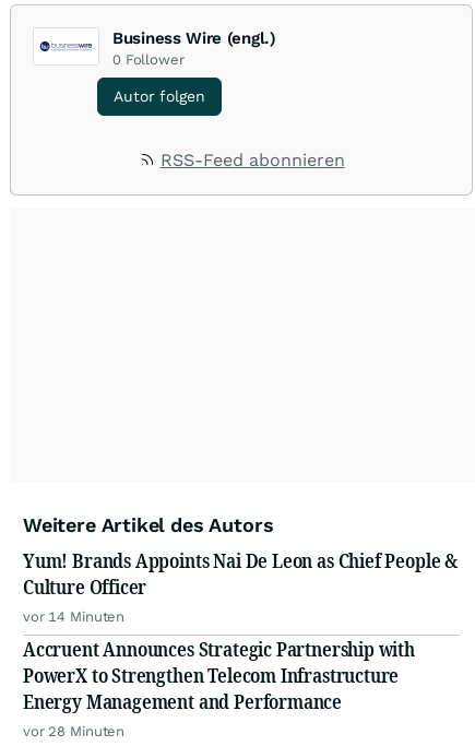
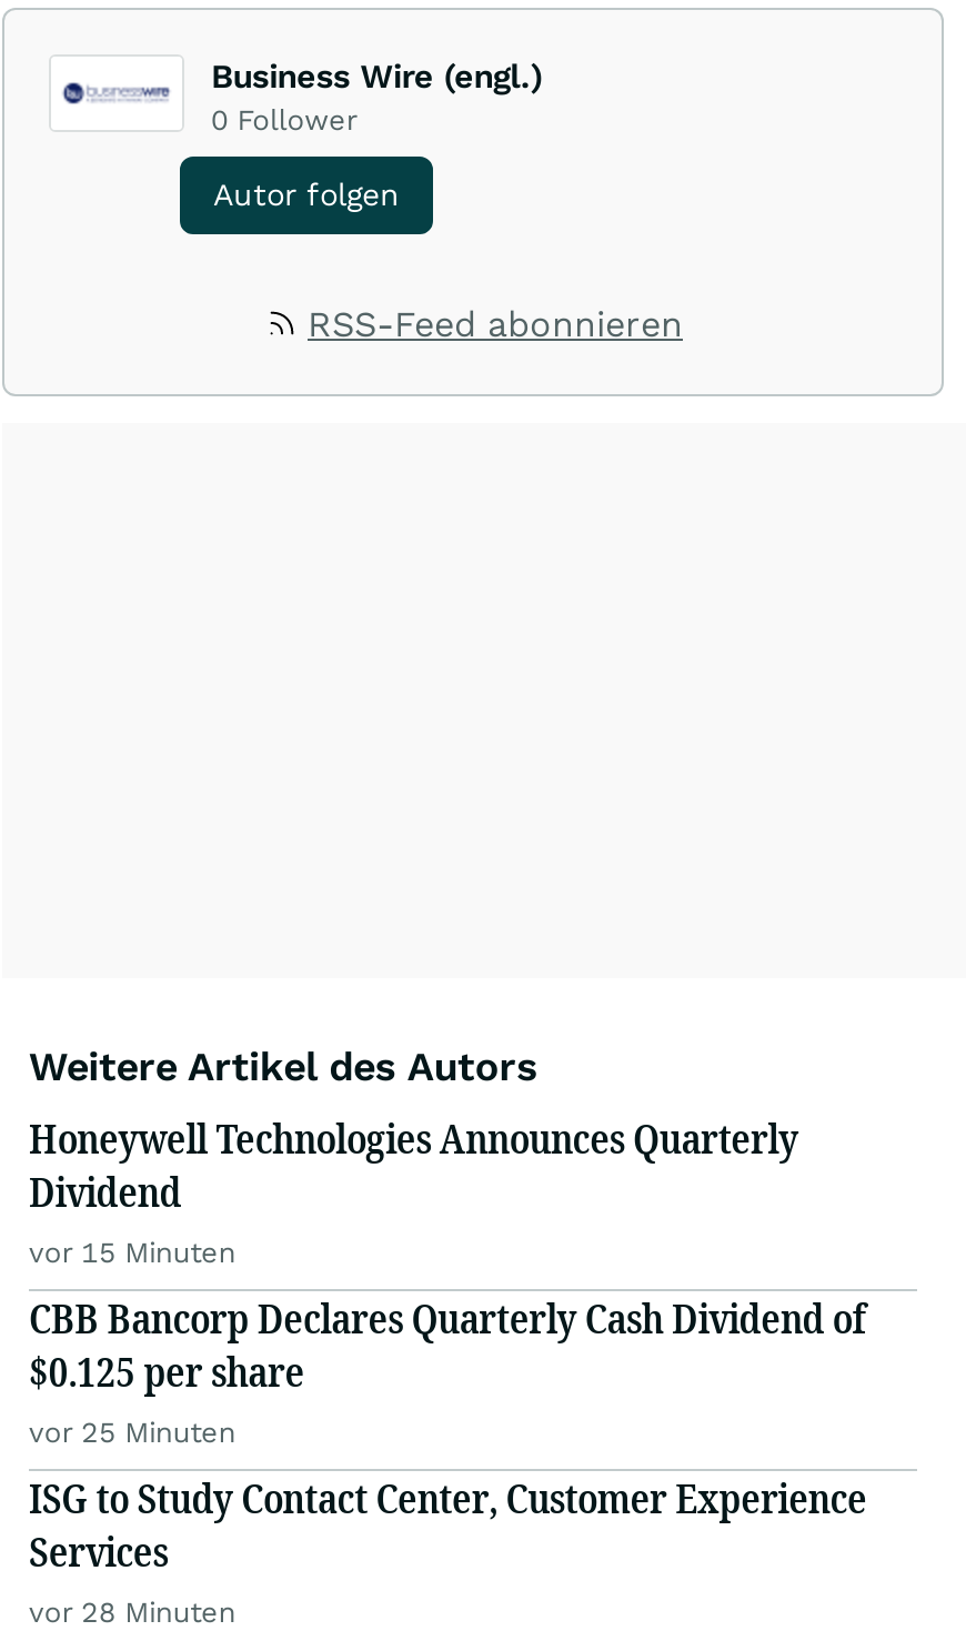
[23,547,458,714] Yum! Brands Appoints Nai De Leon as Chief People & | Culture Officer | vor 14 Minuten | Accruent Announces Strategic Partnership with | PowerX to Strengthen Telecom Infrastructure | Energy Management and Performance -> [29,1111,867,1578] Honeywell Technologies Announces Quarterly | Dividend | vor 15 Minuten | CBB Bancorp Declares Quarterly Cash Dividend of | $0.125 per share | vor 25 Minuten | ISG to Study Contact Center, Customer Experience | Services

